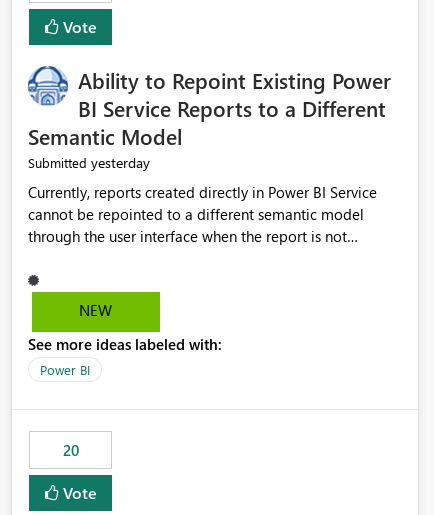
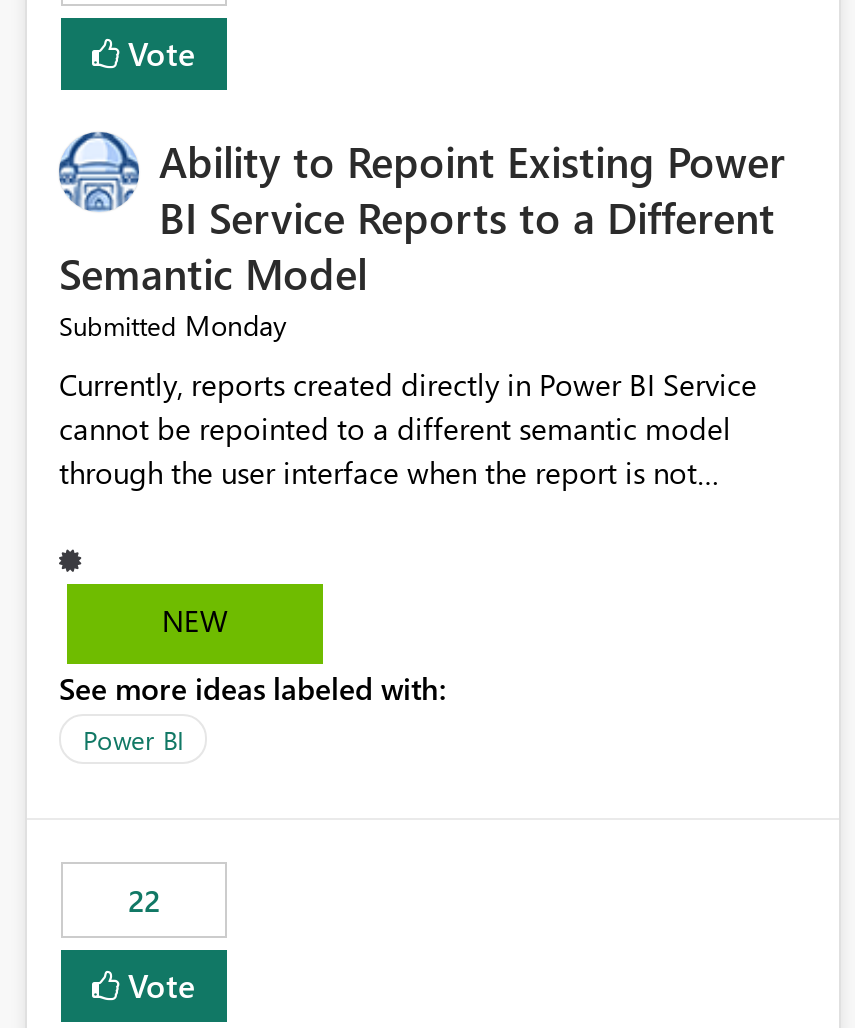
[28,153,150,172] Submitted yesterday -> [59,307,287,345] Submitted Monday
[62,440,78,460] 20 -> [128,881,160,921] 22

